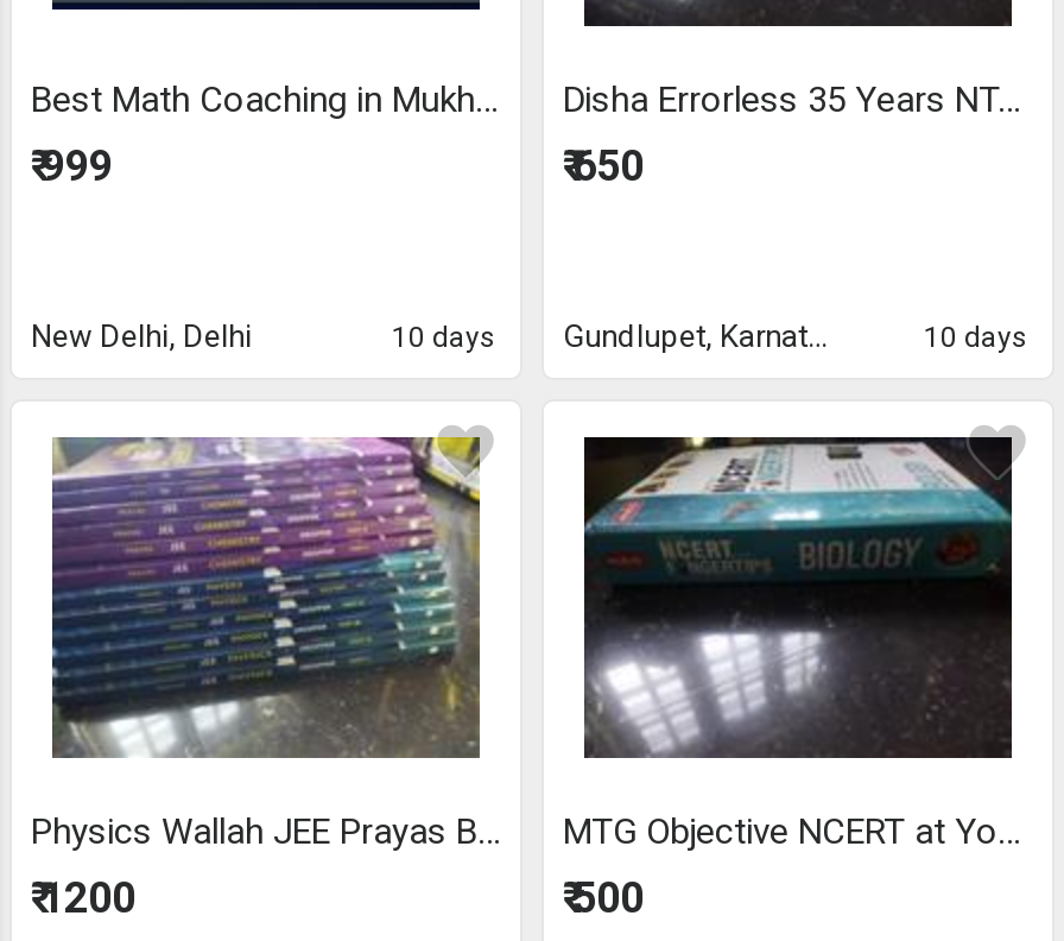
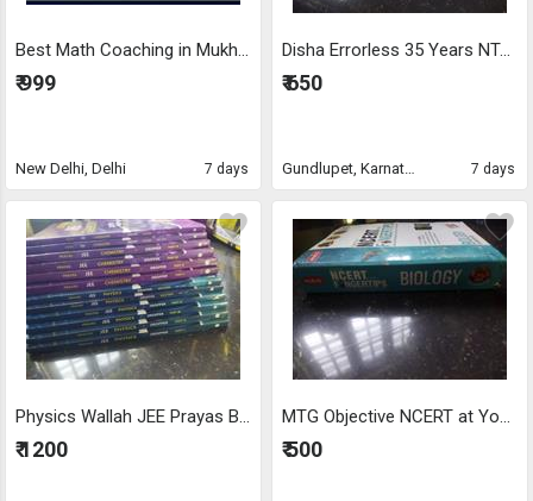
[392,321,496,354] 10 days -> [205,161,249,177] 7 days
[924,321,1028,354] 10 days -> [471,161,515,177] 7 days

